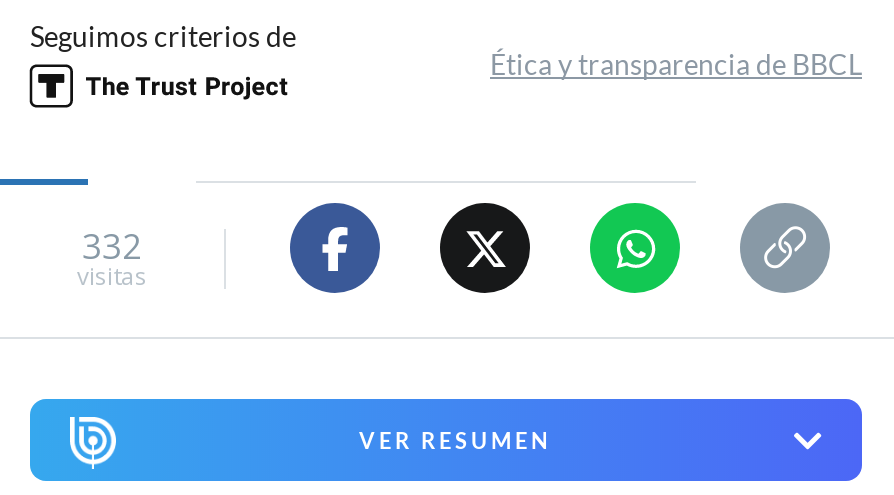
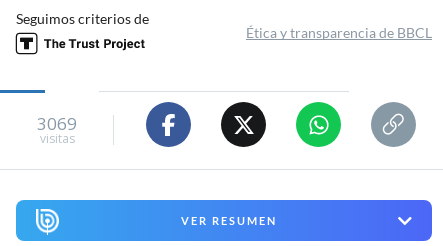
[82,223,142,269] 332 -> [37,112,77,135] 3069

